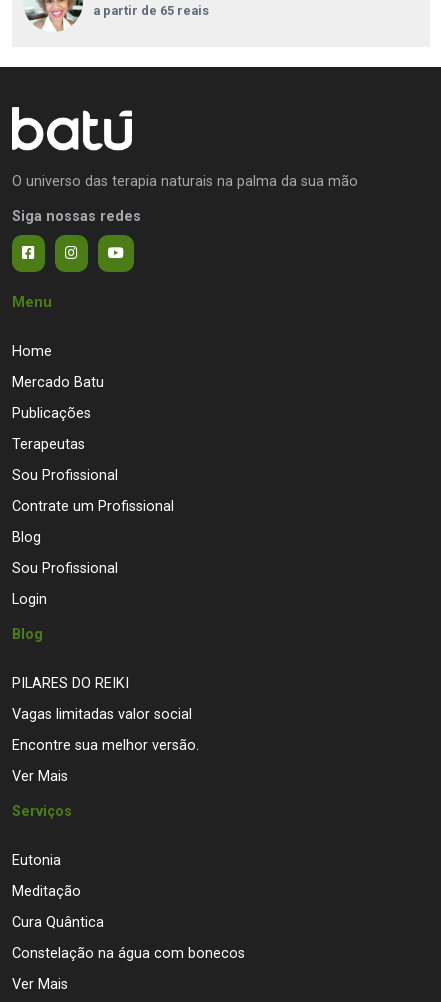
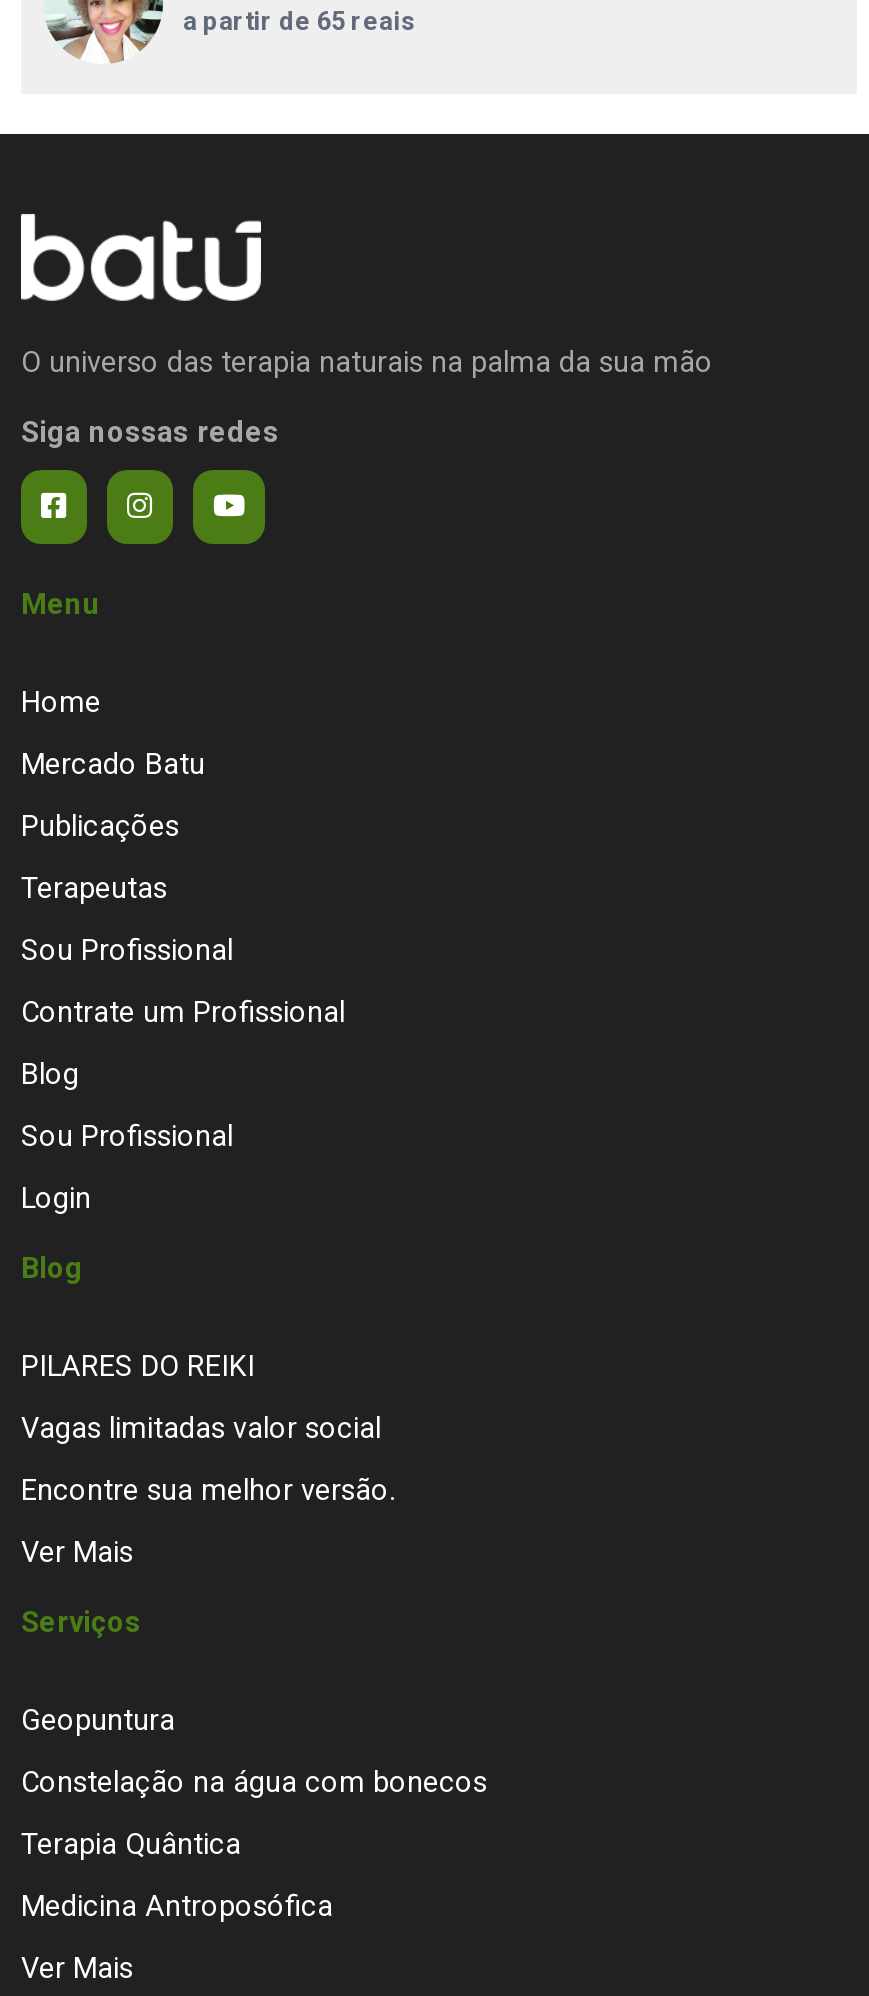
[12,852,104,931] Eutonia | Meditação | Cura Quântica -> [21,1704,175,1738] Geopuntura
moved [12,945,245,962] -> [21,1766,487,1800]: Constelação na água com bonecos
none -> [21,1828,333,1924] Terapia Quântica | Medicina Antroposófica

